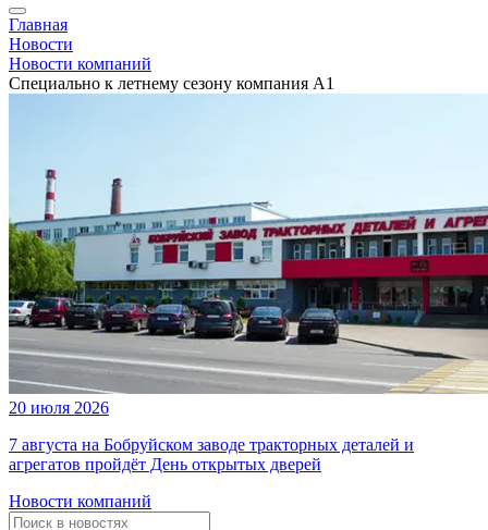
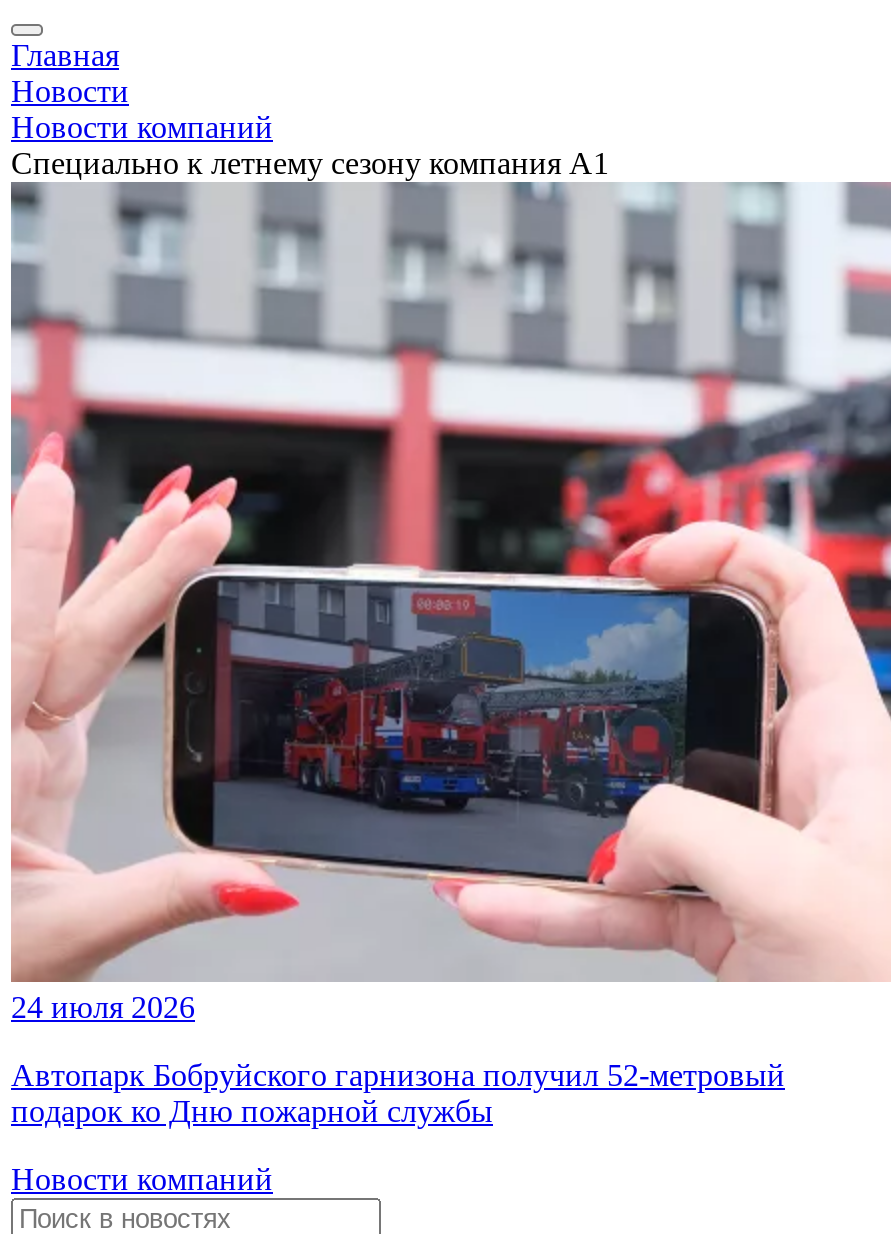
[8,95,485,417] [image] | 20 июля 2026 -> [9,180,885,1024] [image] | 24 июля 2026
[9,435,414,473] 7 августа на Бобруйском заводе тракторных деталей и | агрегатов пройдёт День открытых дверей -> [11,1058,785,1128] Автопарк Бобруйского гарнизона получил 52-метровый | подарок ко Дню пожарной службы

